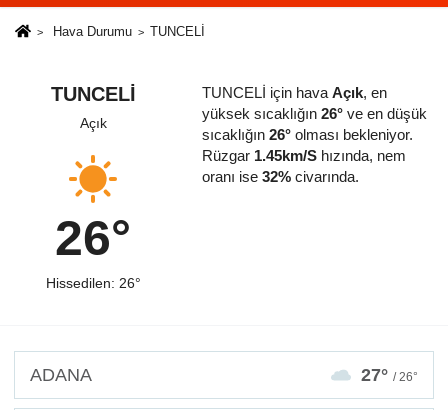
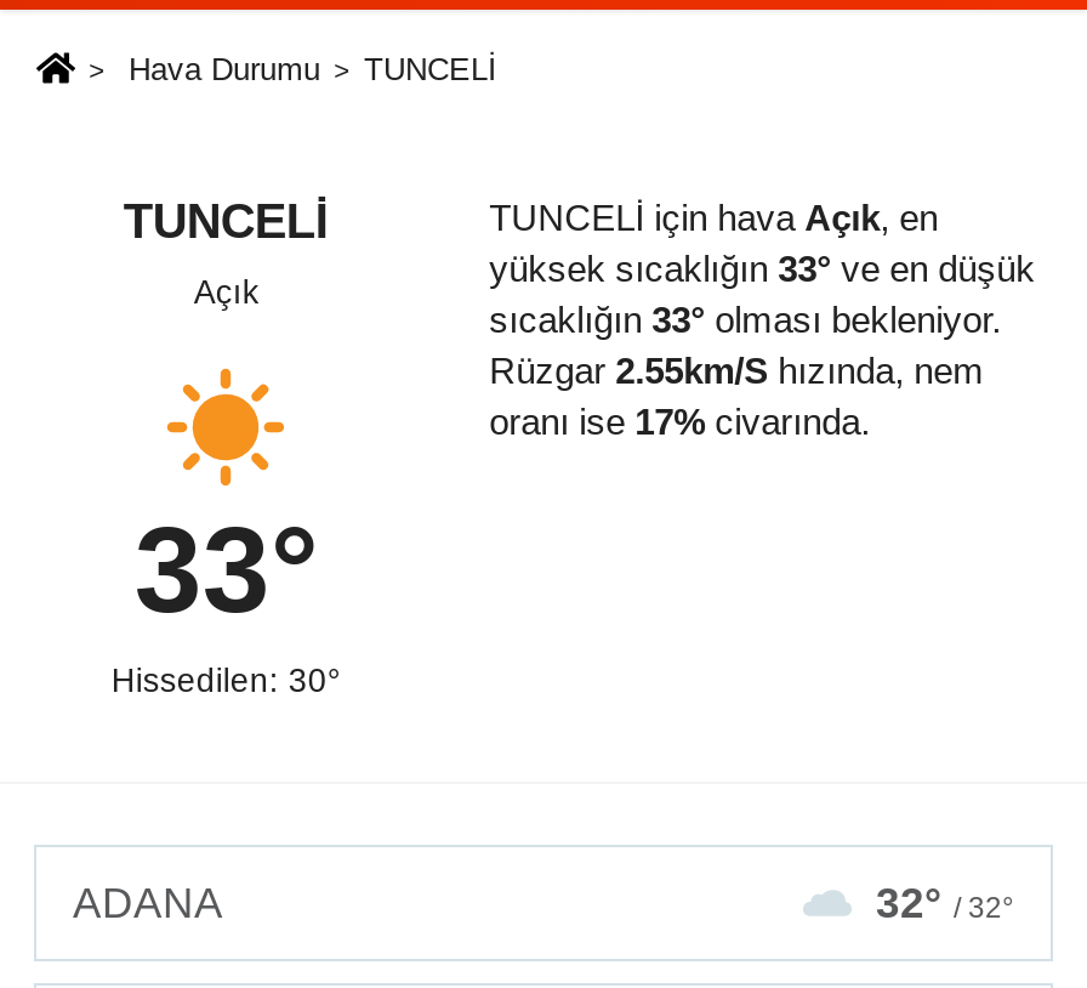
[202,105,427,122] yüksek sıcaklığın 26° ve en düşük -> [489,249,1035,290] yüksek sıcaklığın 33° ve en düşük
[202,126,413,143] sıcaklığın 26° olması bekleniyor. -> [489,300,1001,341] sıcaklığın 33° olması bekleniyor.
[202,147,406,164] Rüzgar 1.45km/S hızında, nem -> [489,351,984,392] Rüzgar 2.55km/S hızında, nem
[202,168,359,185] oranı ise 32% civarında. -> [489,402,870,443] oranı ise 17% civarında.
[55,210,131,266] 26° -> [134,503,319,639] 33°
[46,276,141,291] Hissedilen: 26° -> [111,664,342,700] Hissedilen: 30°
[361,365,418,385] 27° / 26° -> [876,879,1014,927] 32° / 32°

